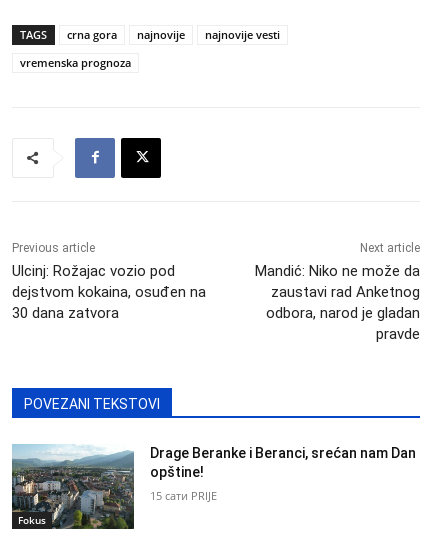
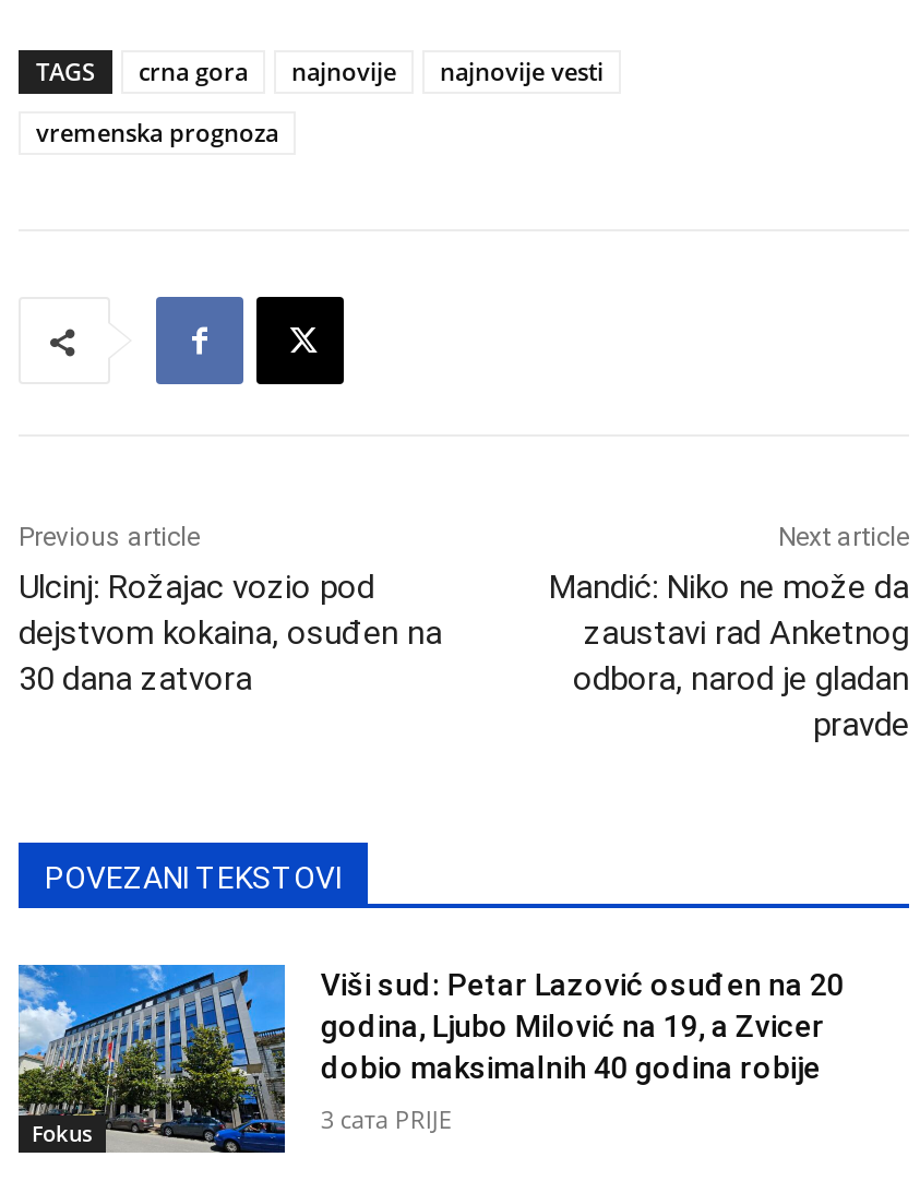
[11,443,416,530] [image] | Drage Beranke i Beranci, srećan nam Dan | opštine! -> [16,962,844,1156] [image] | Viši sud: Petar Lazović osuđen na 20 | godina, Ljubo Milović na 19, a Zvicer | dobio maksimalnih 40 godina robije
[150,488,217,503] 15 сати PRIJE -> [321,1103,452,1136] 3 сата PRIJE

